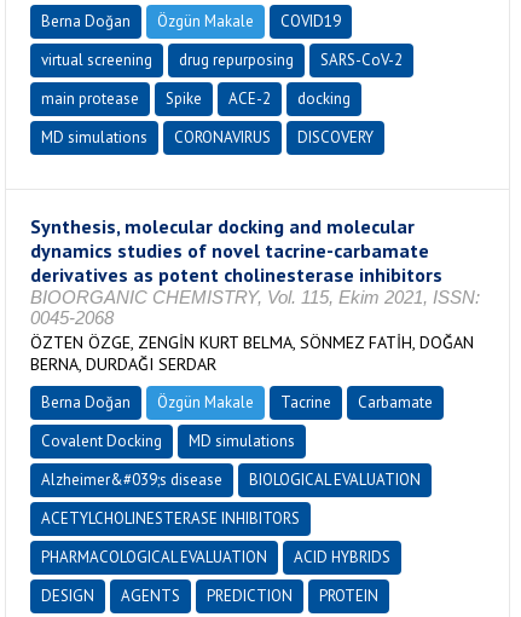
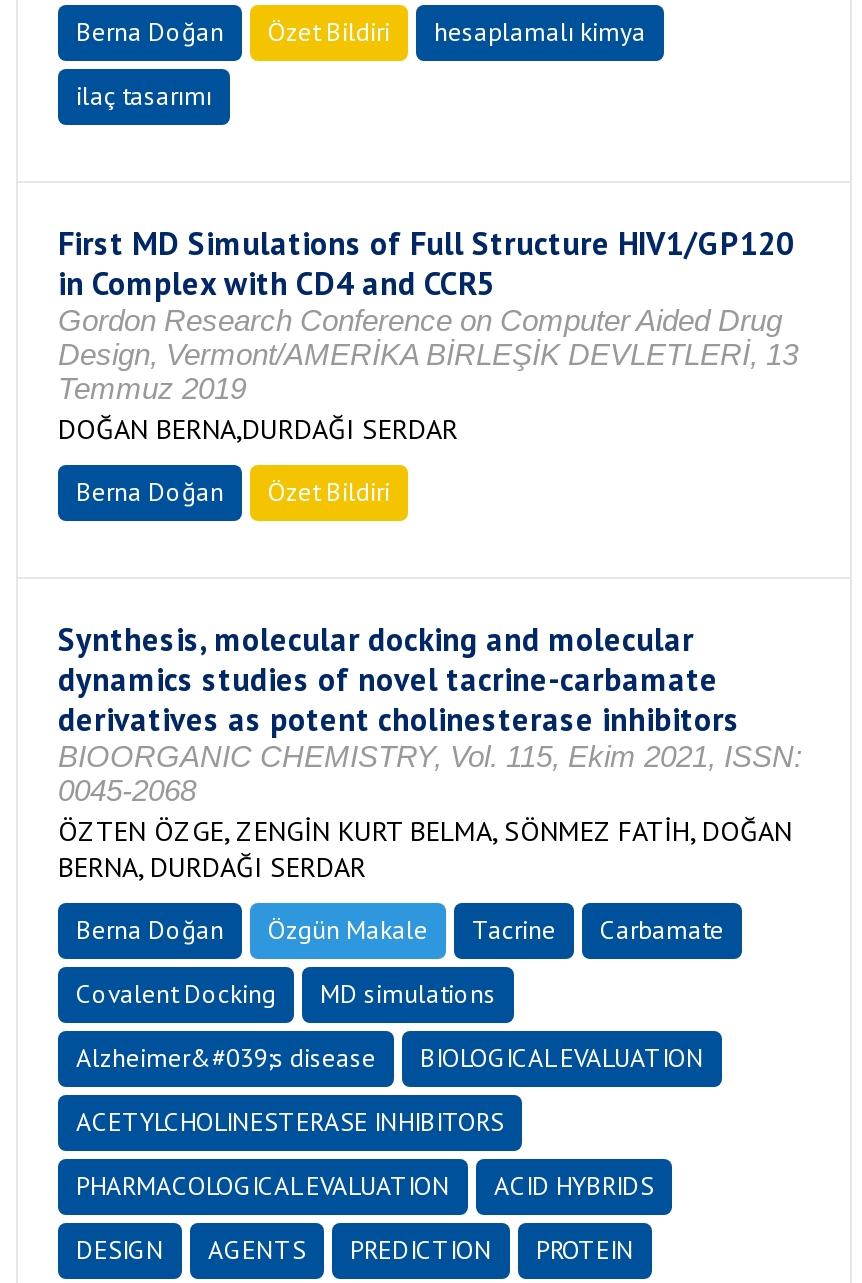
[157,11,341,31] Özgün Makale | COVID19 -> [268,15,646,49] Özet Bildiri | hesaplamalı kimya
[41,50,403,70] virtual screening | drug repurposing | SARS-CoV-2 -> [76,79,212,113] ilaç tasarımı
[41,88,351,109] main protease | Spike | ACE-2 | docking -> [58,223,798,447] First MD Simulations of Full Structure HIV1/GP120 | in Complex with CD4 and CCR5 | Gordon Research Conference on Computer Aided Drug | Design, Vermont/AMERİKA BİRLEŞİK DEVLETLERİ, 13 | Temmuz 2019 | DOĞAN BERNA,DURDAĞI SERDAR
[41,127,374,148] MD simulations | CORONAVIRUS | DISCOVERY -> [76,475,390,509] Berna Doğan | Özet Bildiri

